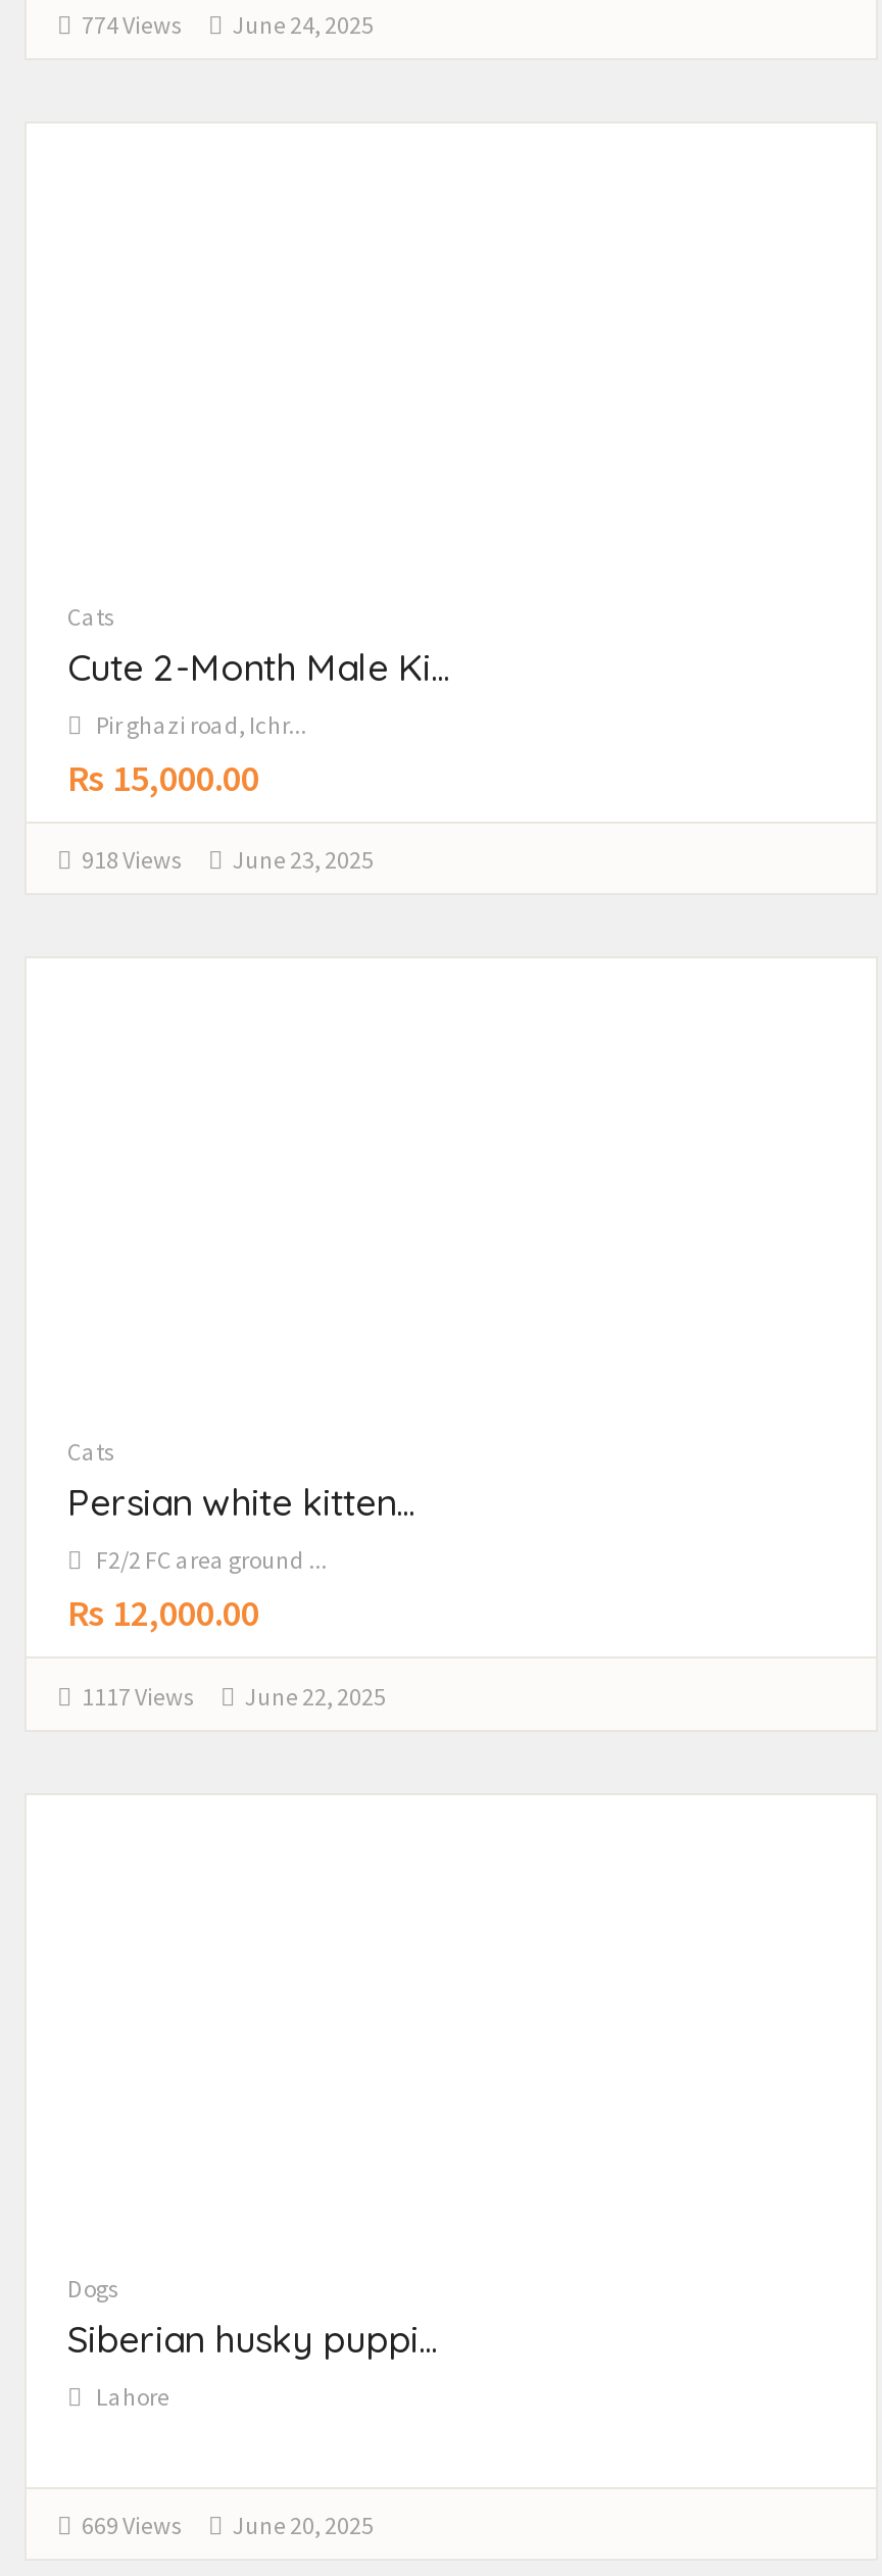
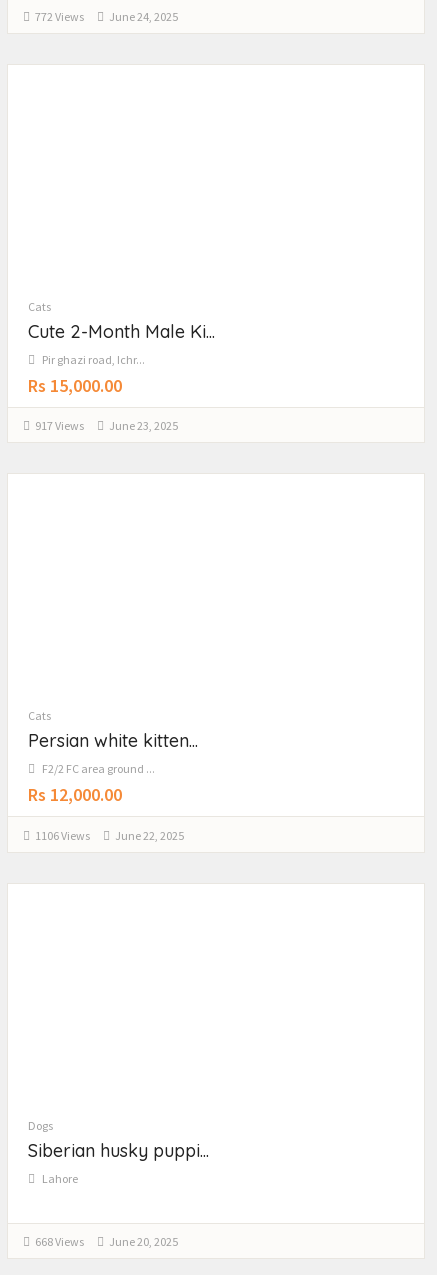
[82,10,374,41] 774 Views June 24, 2025 -> [35,9,178,24] 772 Views June 24, 2025
[82,845,374,876] 918 Views June 23, 2025 -> [35,418,178,433] 917 Views June 23, 2025
[82,1680,386,1711] 1117 Views June 22, 2025 -> [35,828,184,843] 1106 Views June 22, 2025
[82,2509,374,2540] 669 Views June 20, 2025 -> [35,1234,178,1249] 668 Views June 20, 2025

